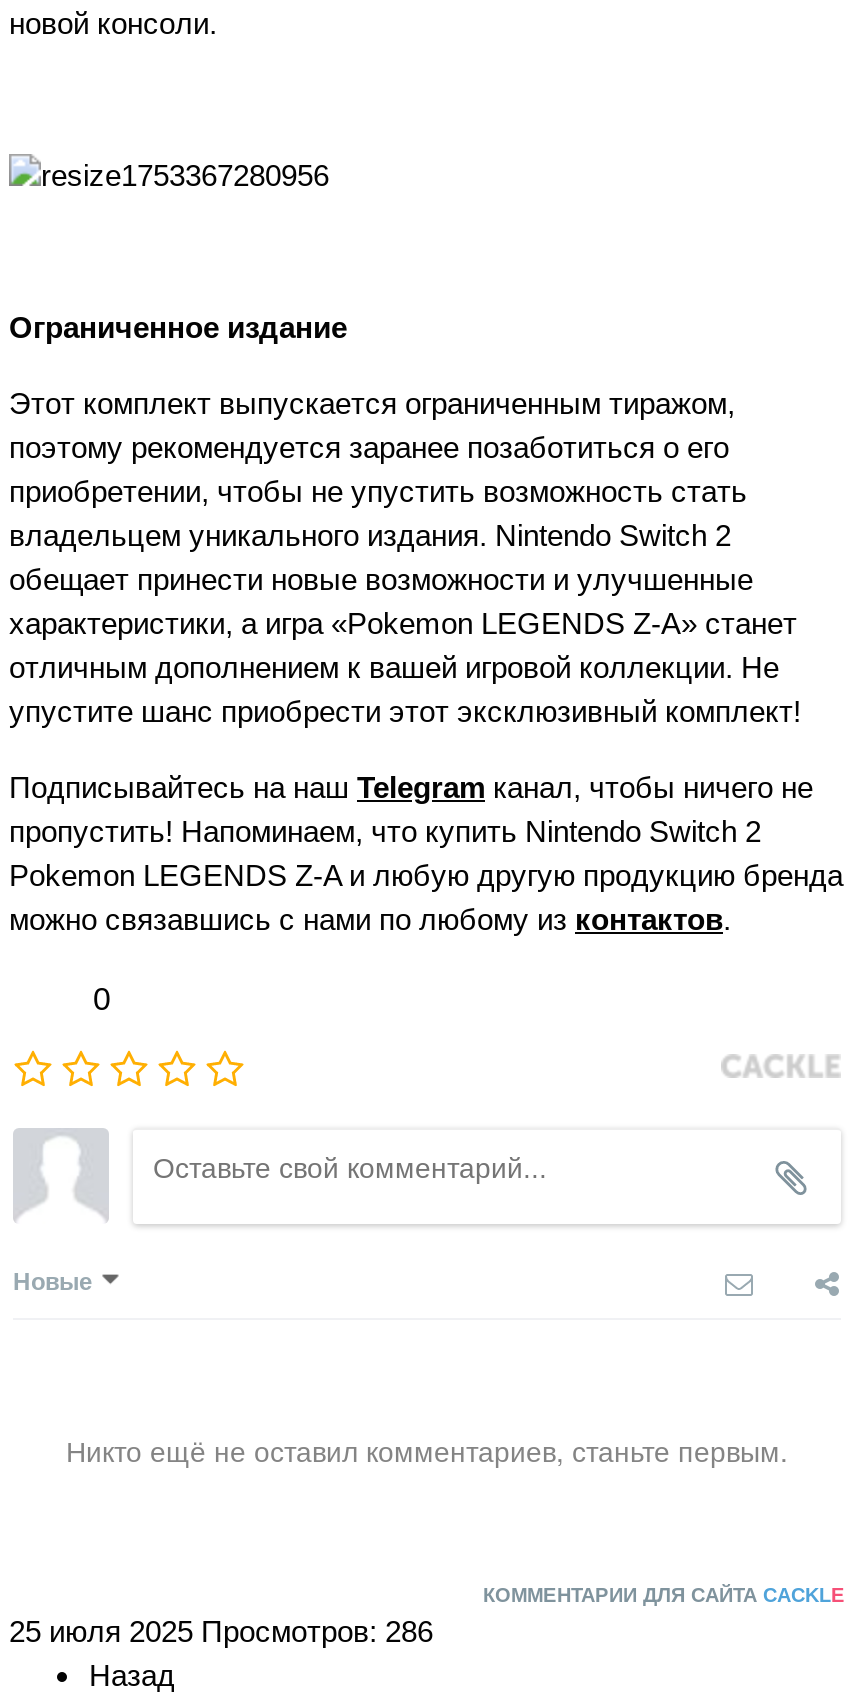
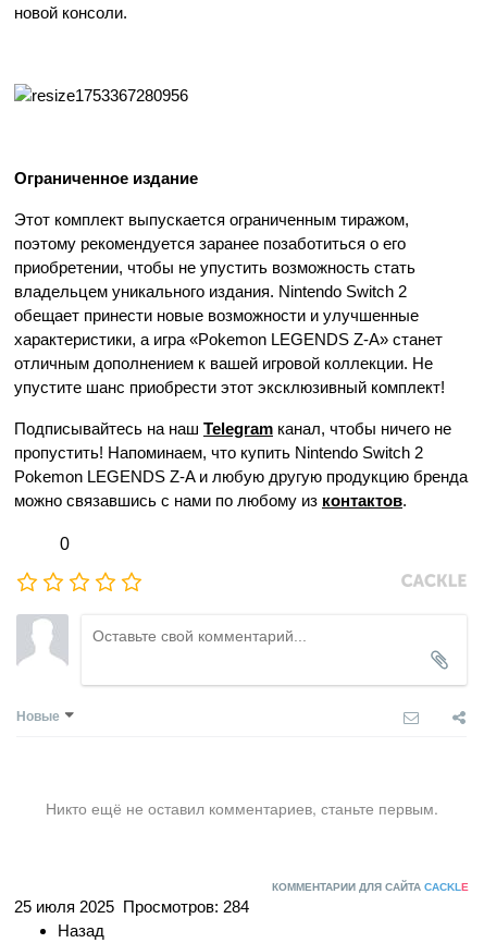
[9,1614,433,1648] 25 июля 2025 Просмотров: 286 -> [14,897,249,916] 25 июля 2025 Просмотров: 284

